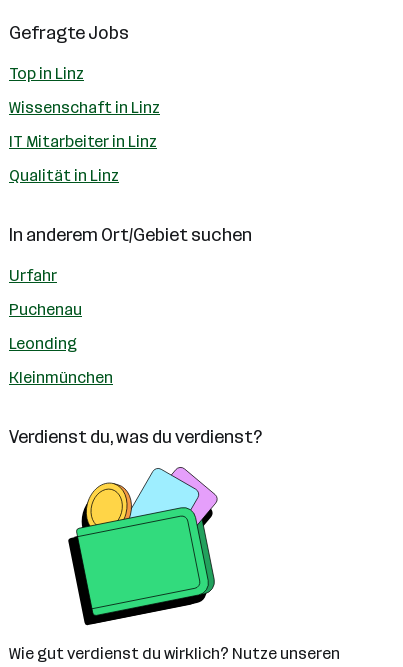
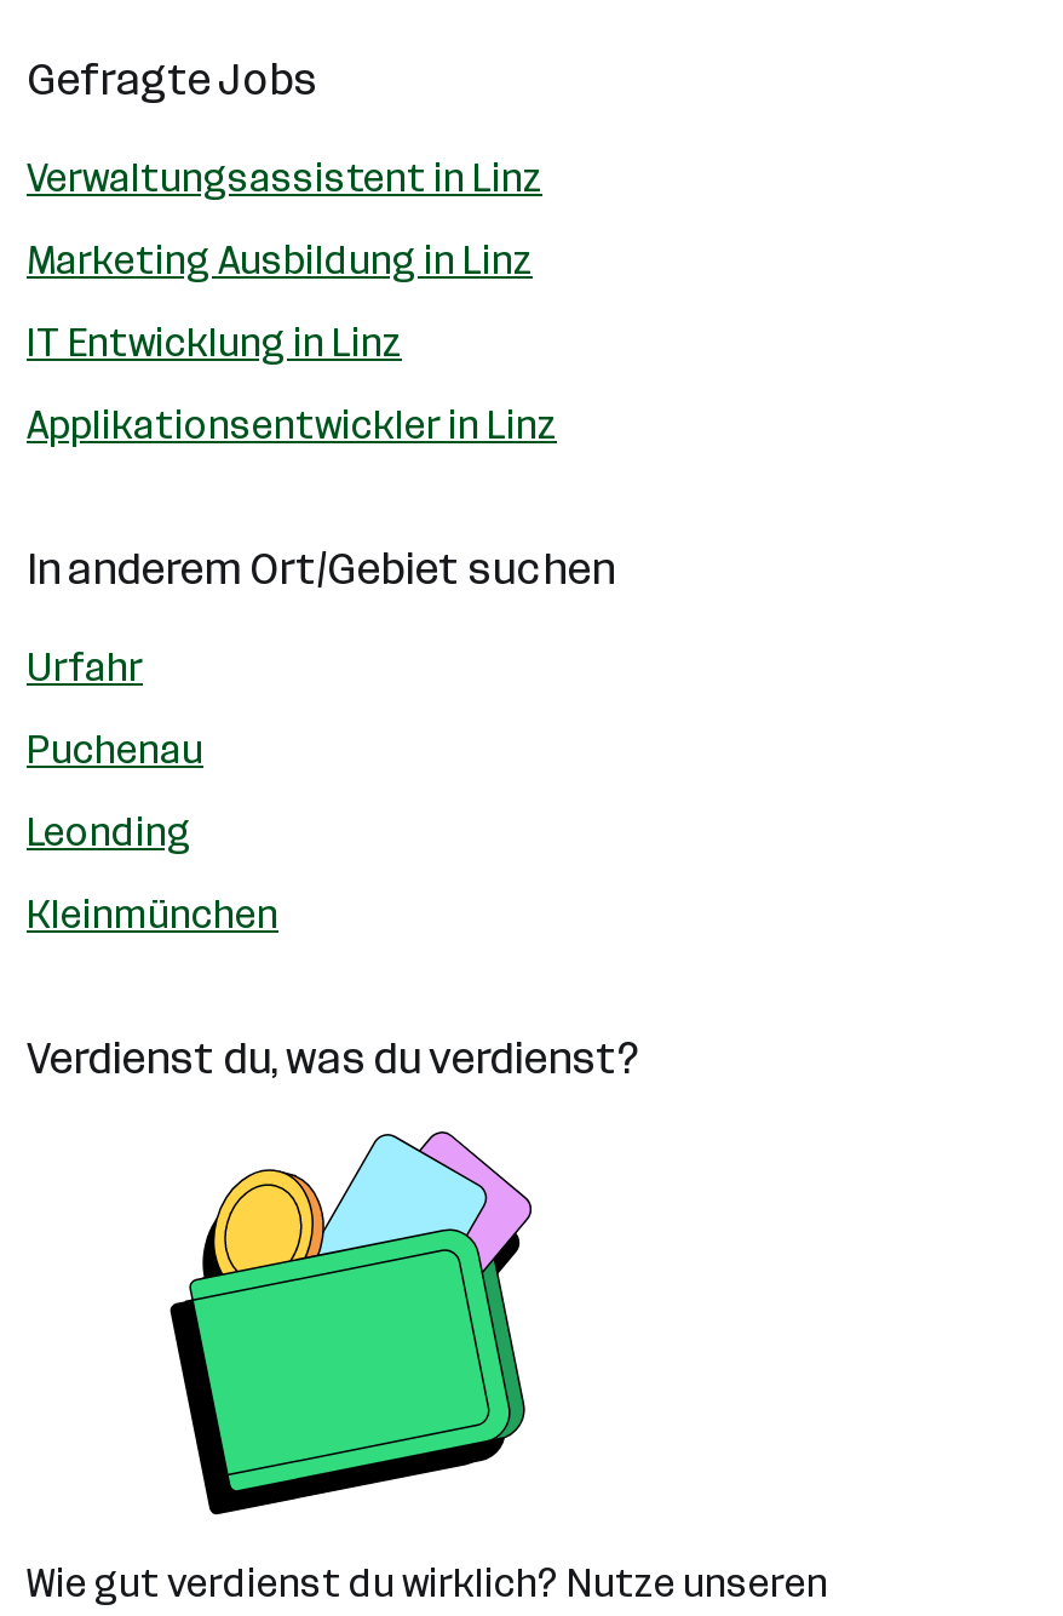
[9,64,84,83] Top in Linz -> [27,155,542,201] Verwaltungsassistent in Linz
[9,98,160,117] Wissenschaft in Linz -> [27,237,533,283] Marketing Ausbildung in Linz
[9,132,157,151] IT Mitarbeiter in Linz -> [27,320,402,366] IT Entwicklung in Linz
[9,166,119,185] Qualität in Linz -> [27,402,557,448] Applikationsentwickler in Linz

